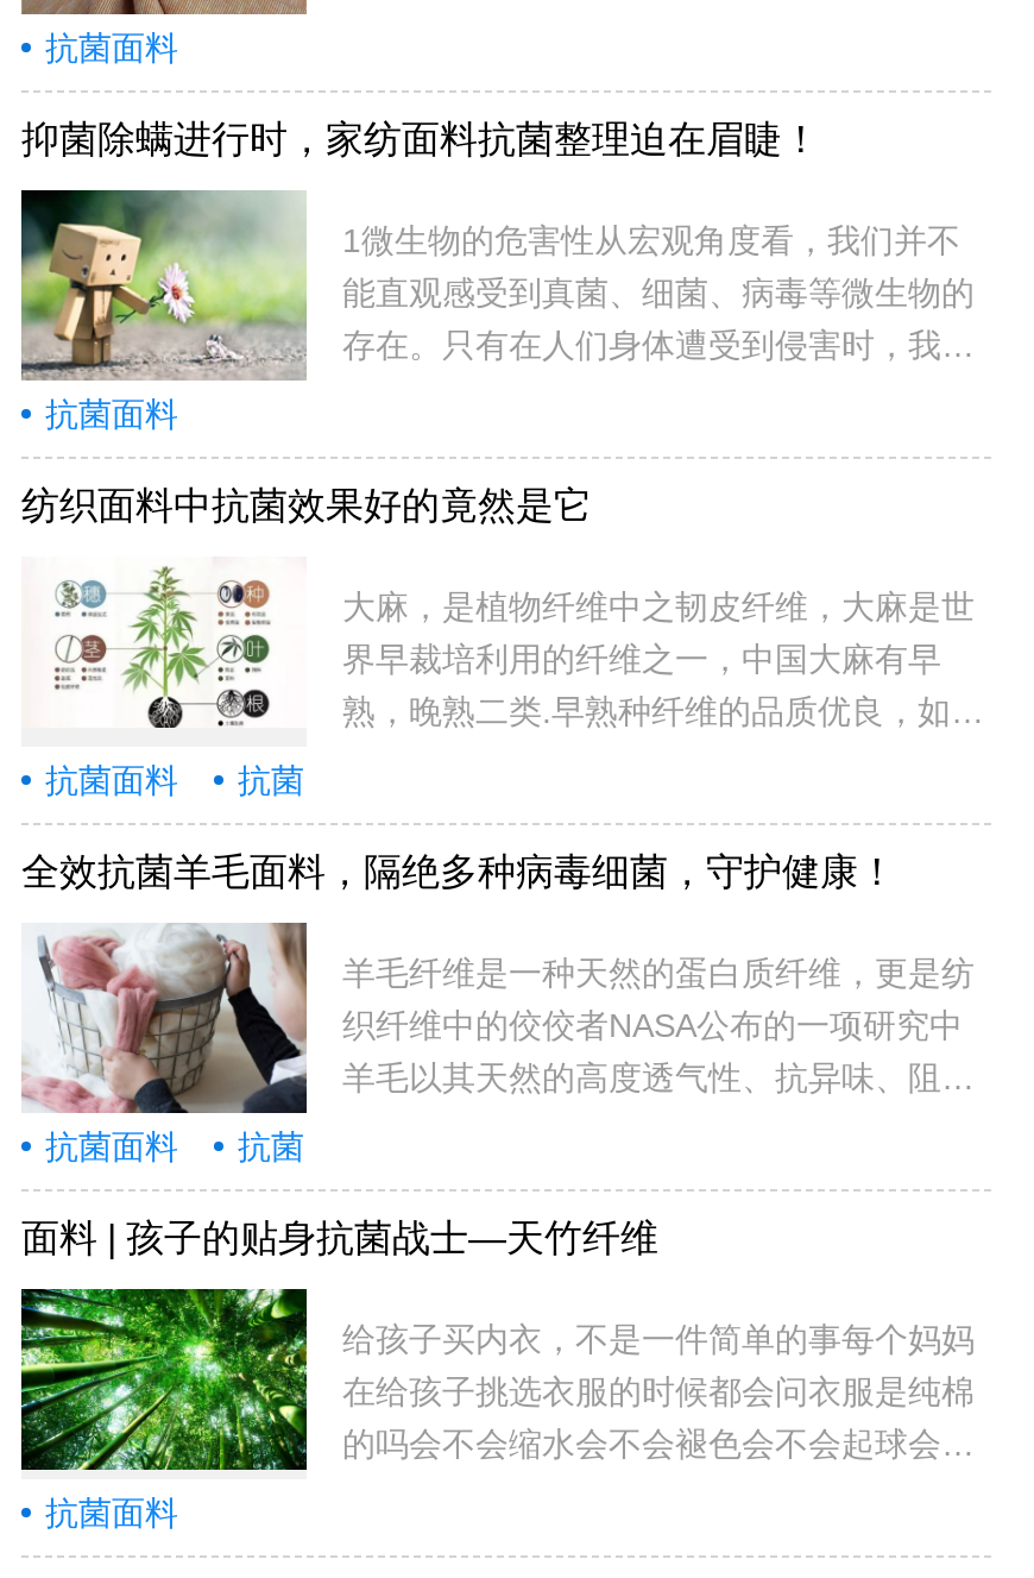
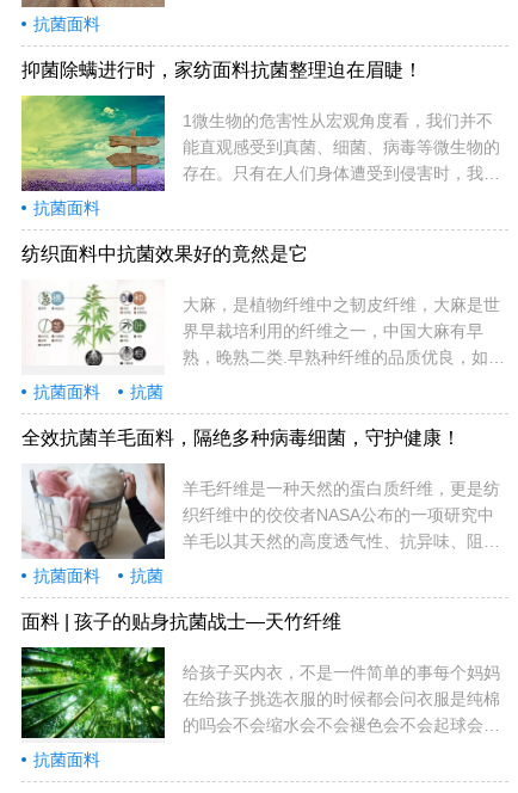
[19,188,307,378] [image] -> [20,94,166,191] [image]

